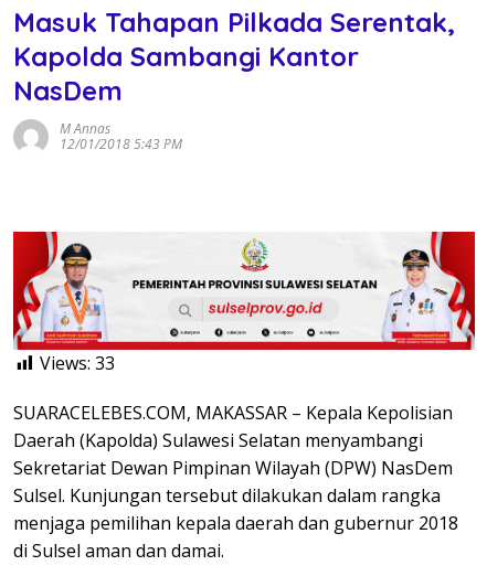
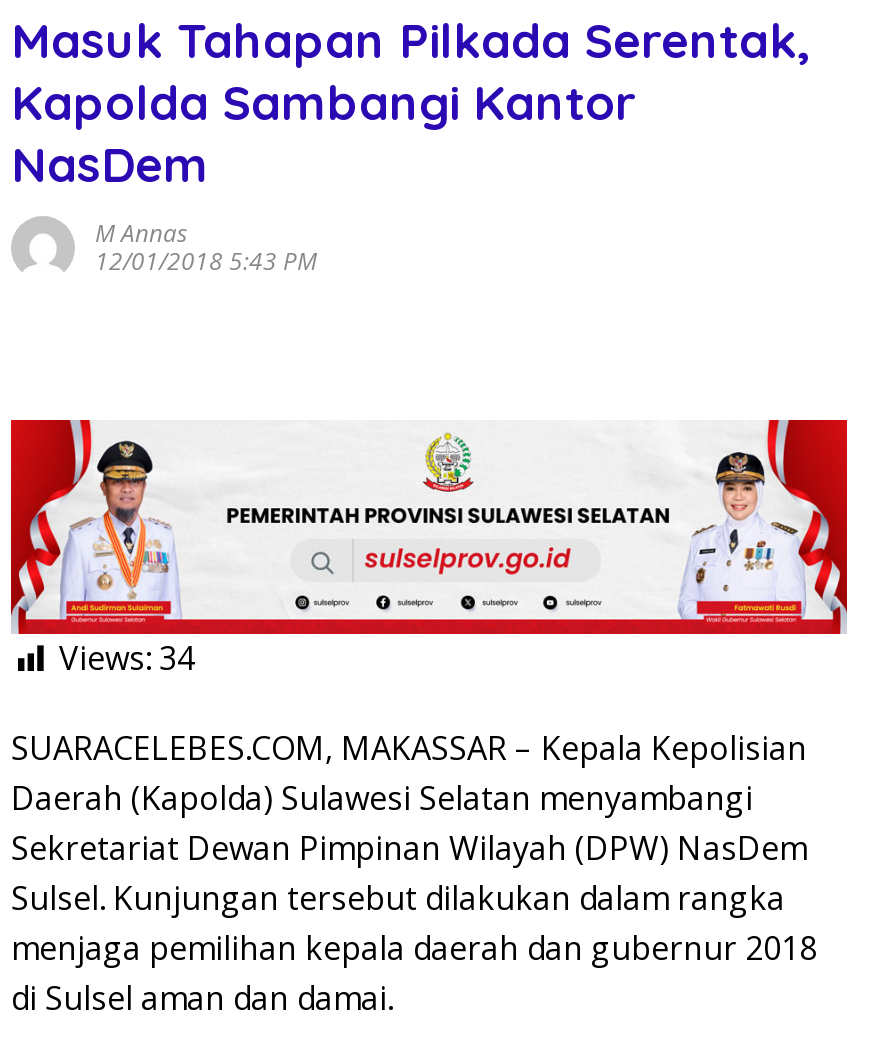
[40,351,115,376] Views: 33 -> [59,637,195,681] Views: 34

